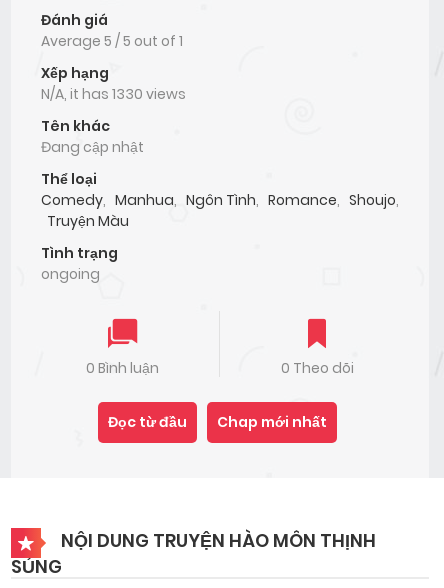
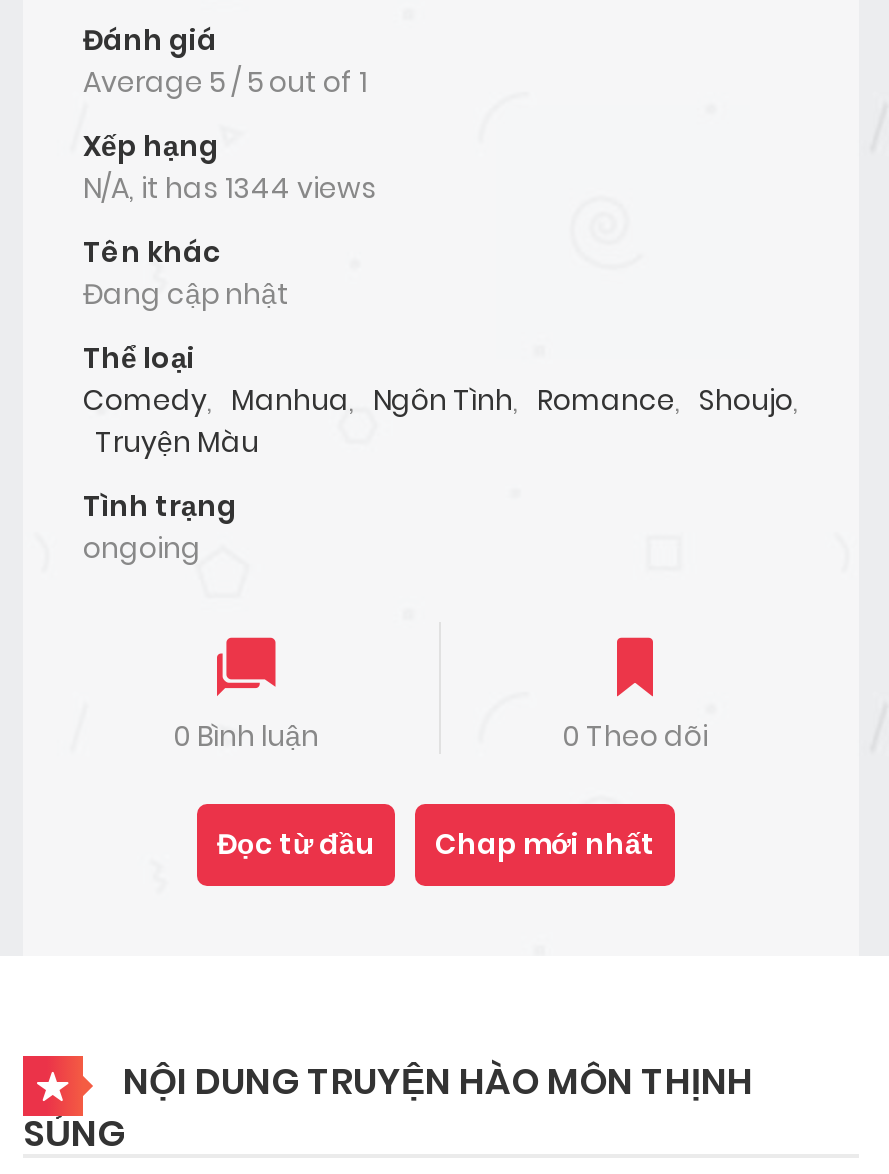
[41,84,186,104] N/A, it has 1330 views -> [83,167,377,207] N/A, it has 1344 views

